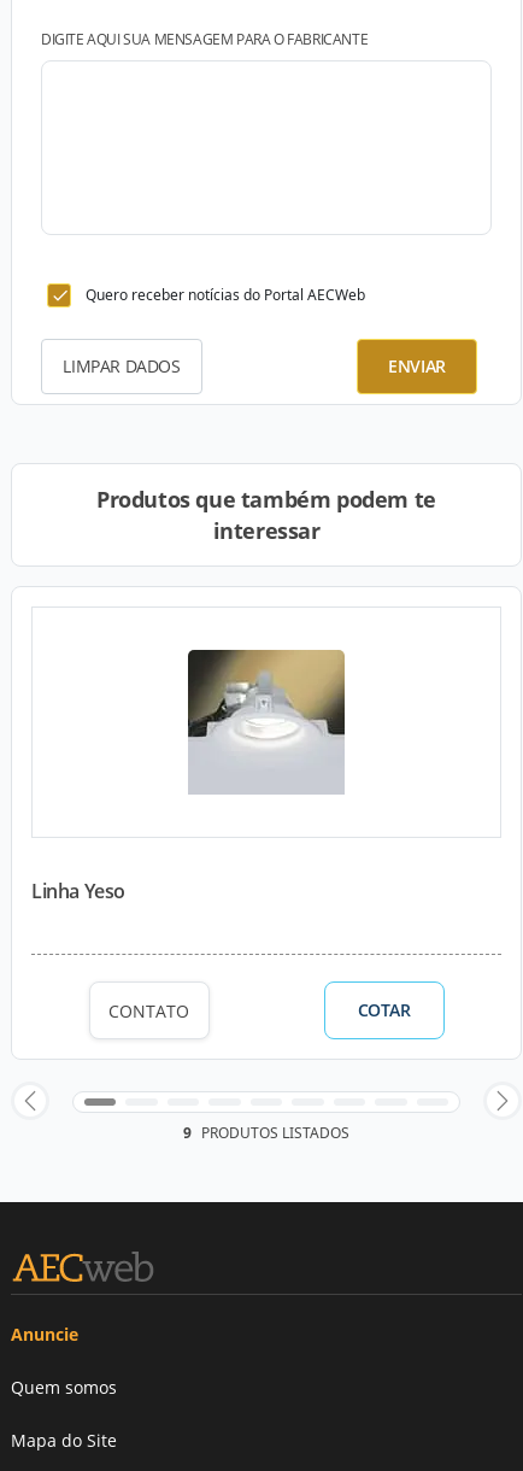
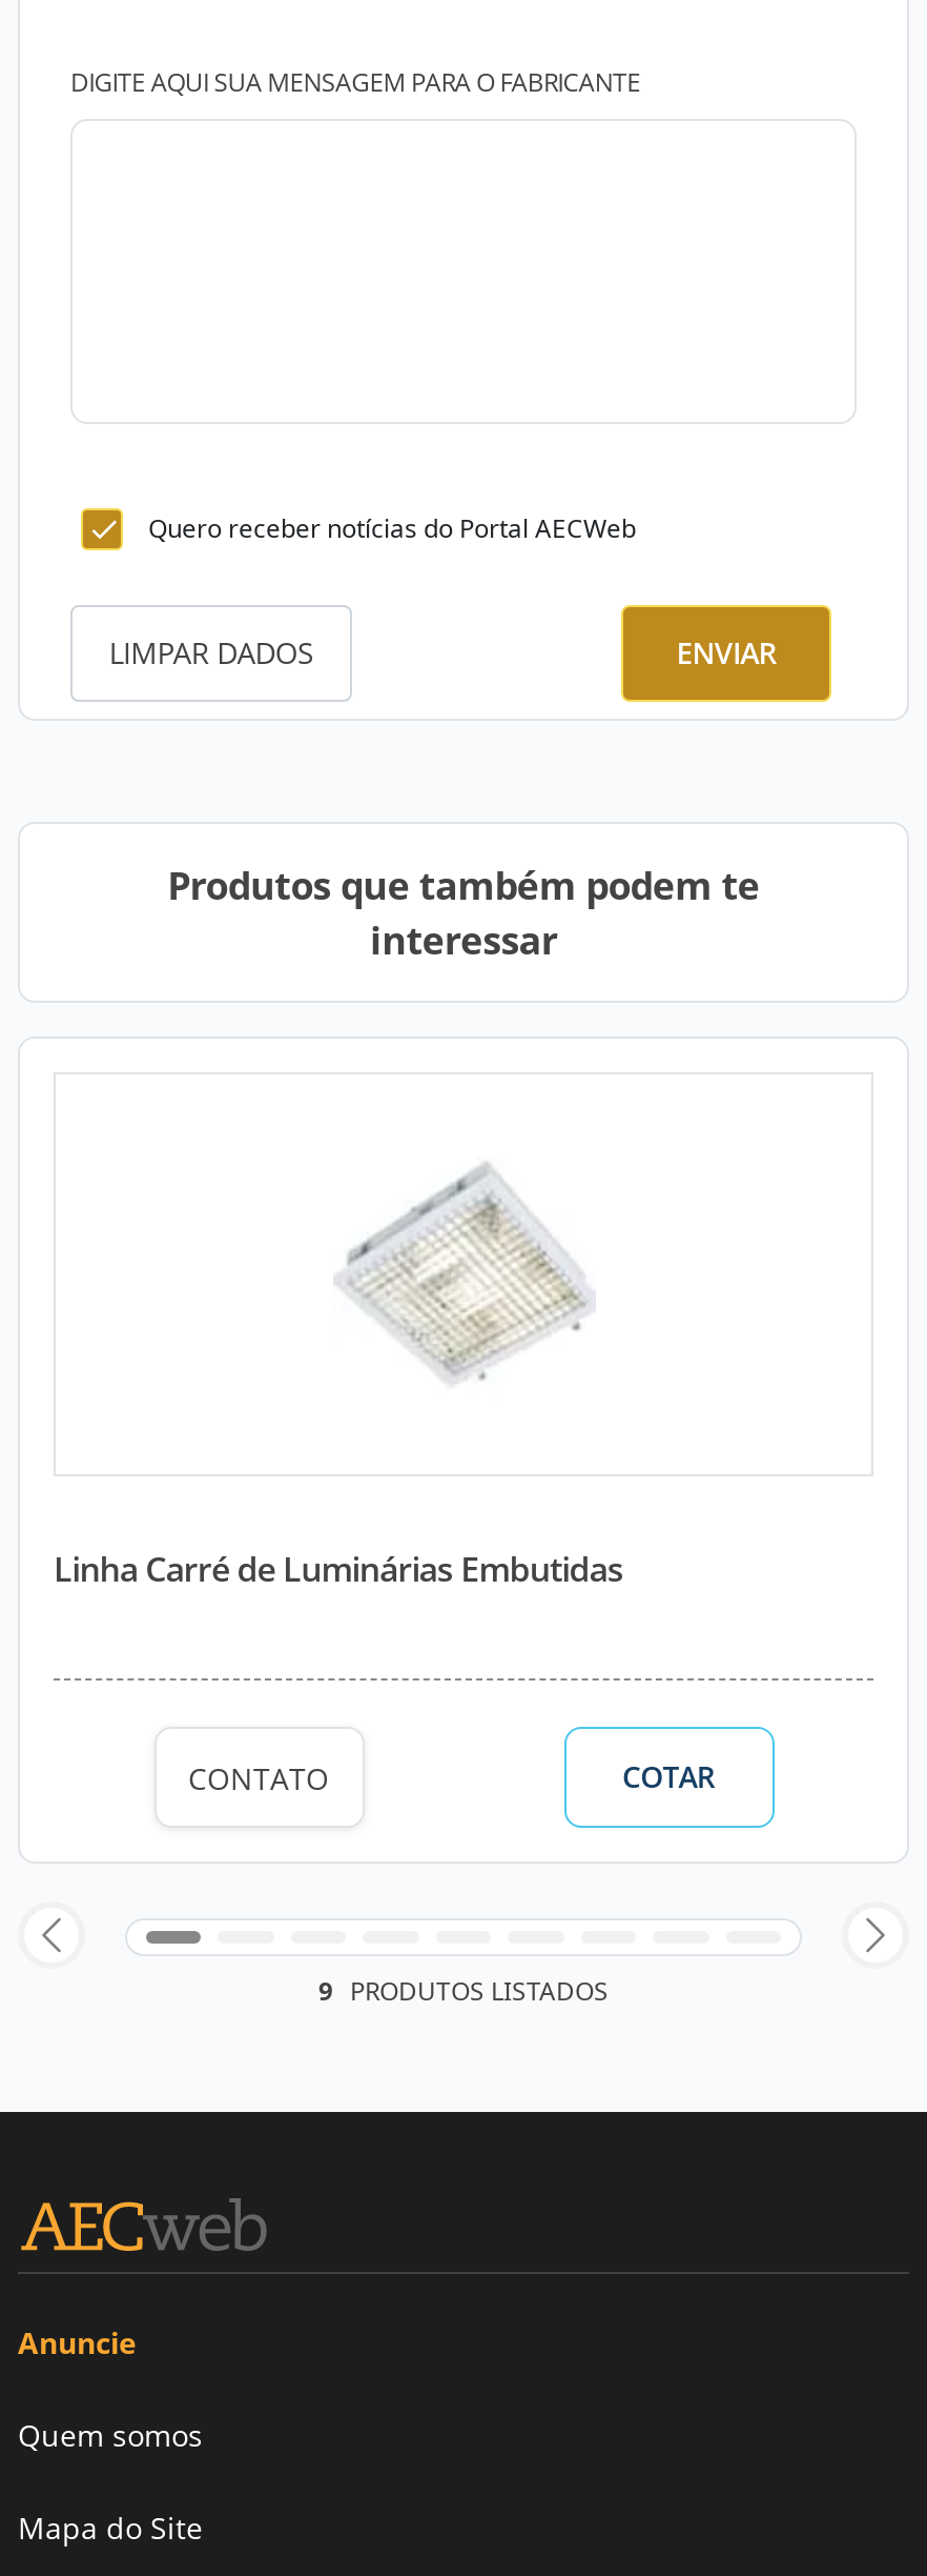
[187,649,346,795] [image] -> [327,1148,600,1398] [image]
[31,878,125,904] Linha Yeso -> [54,1546,623,1592] Linha Carré de Luminárias Embutidas

